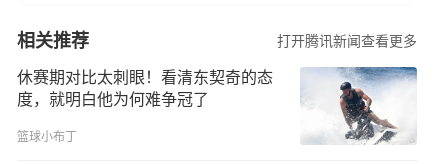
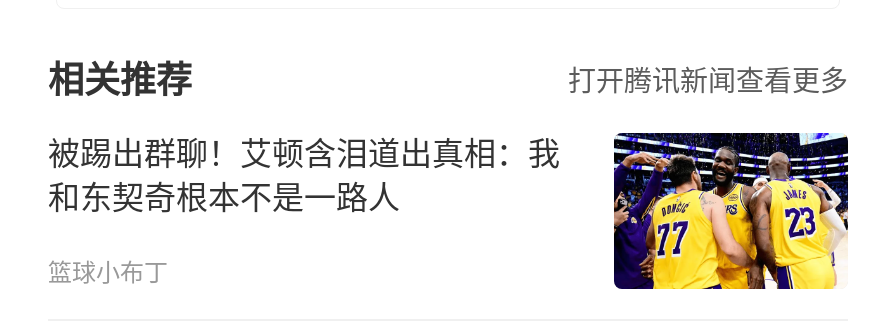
[17,66,418,145] [image] | 休赛期对比太刺眼！看清东契奇的态 | 度，就明白他为何难争冠了 -> [48,131,850,291] [image] | 被踢出群聊！艾顿含泪道出真相：我 | 和东契奇根本不是一路人

